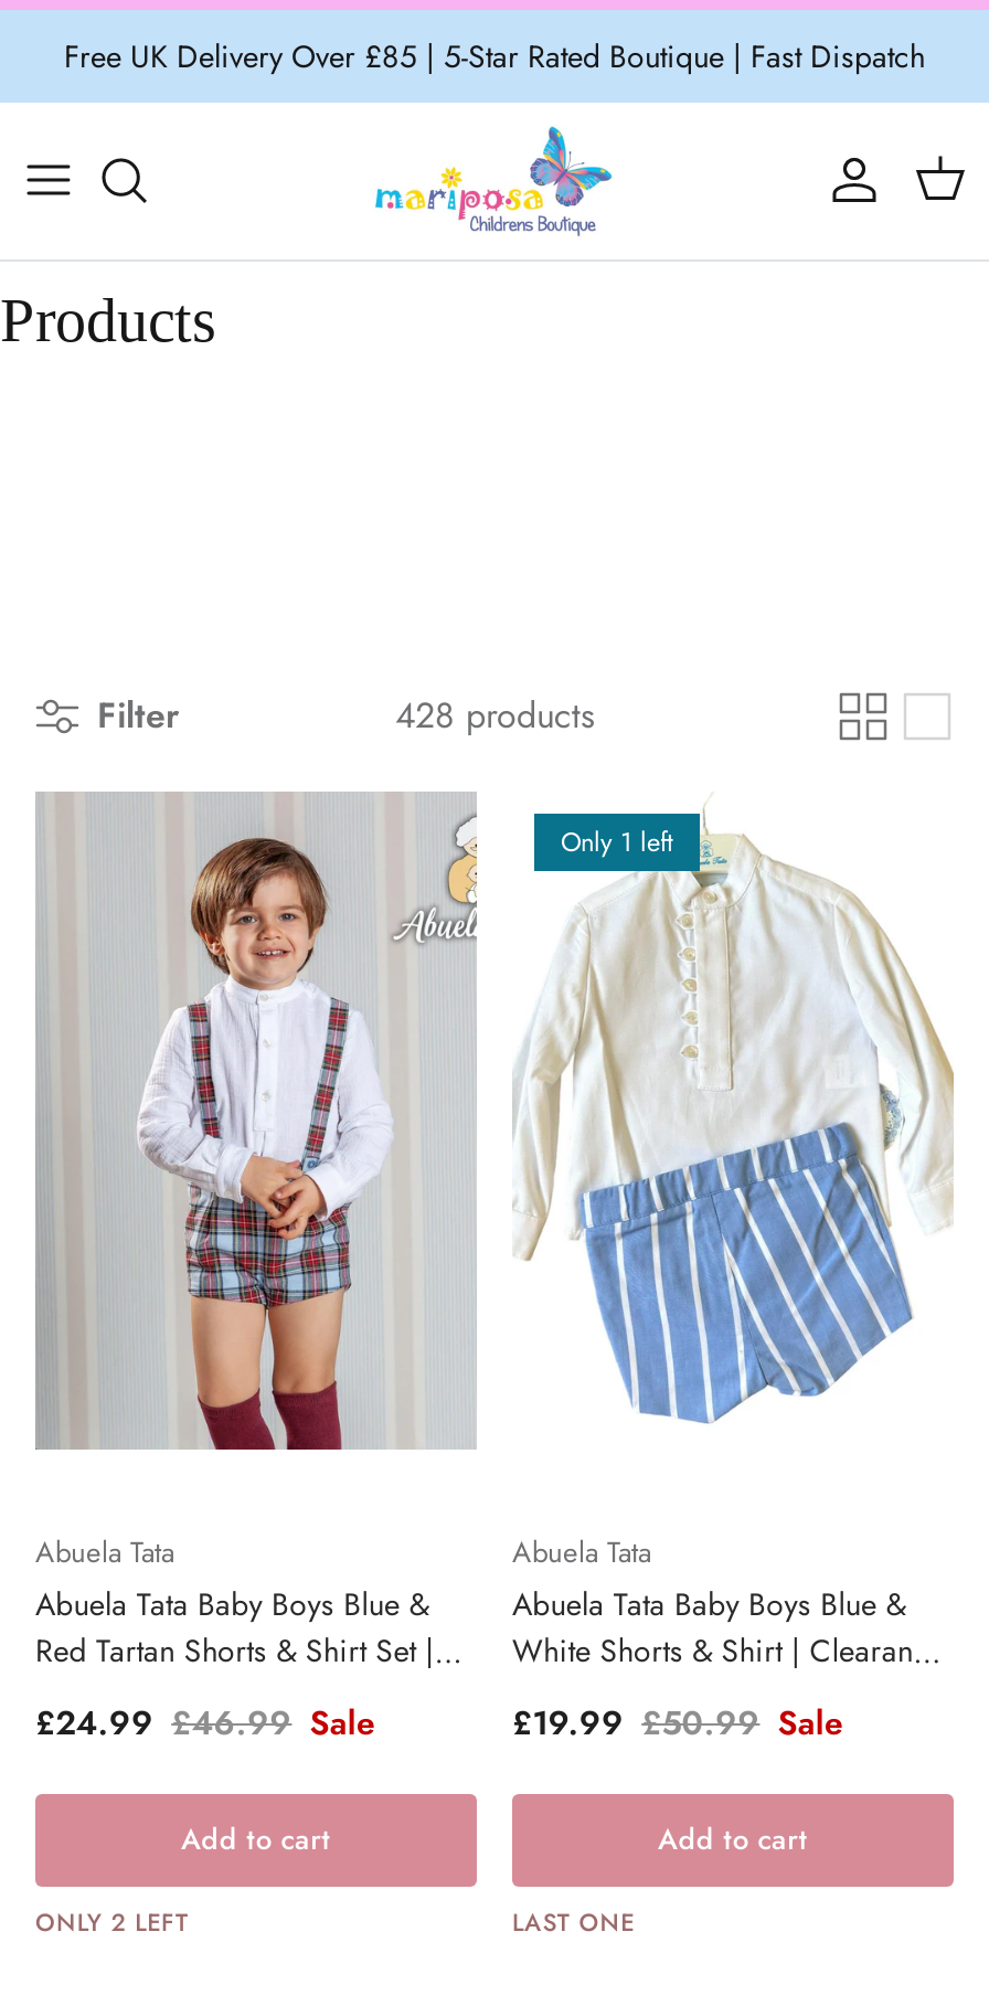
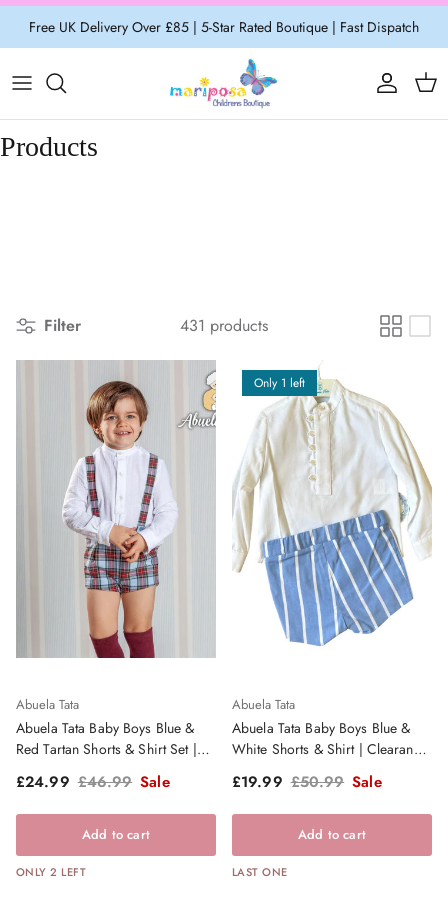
[395,690,594,741] 428 products -> [180,314,268,337] 431 products

